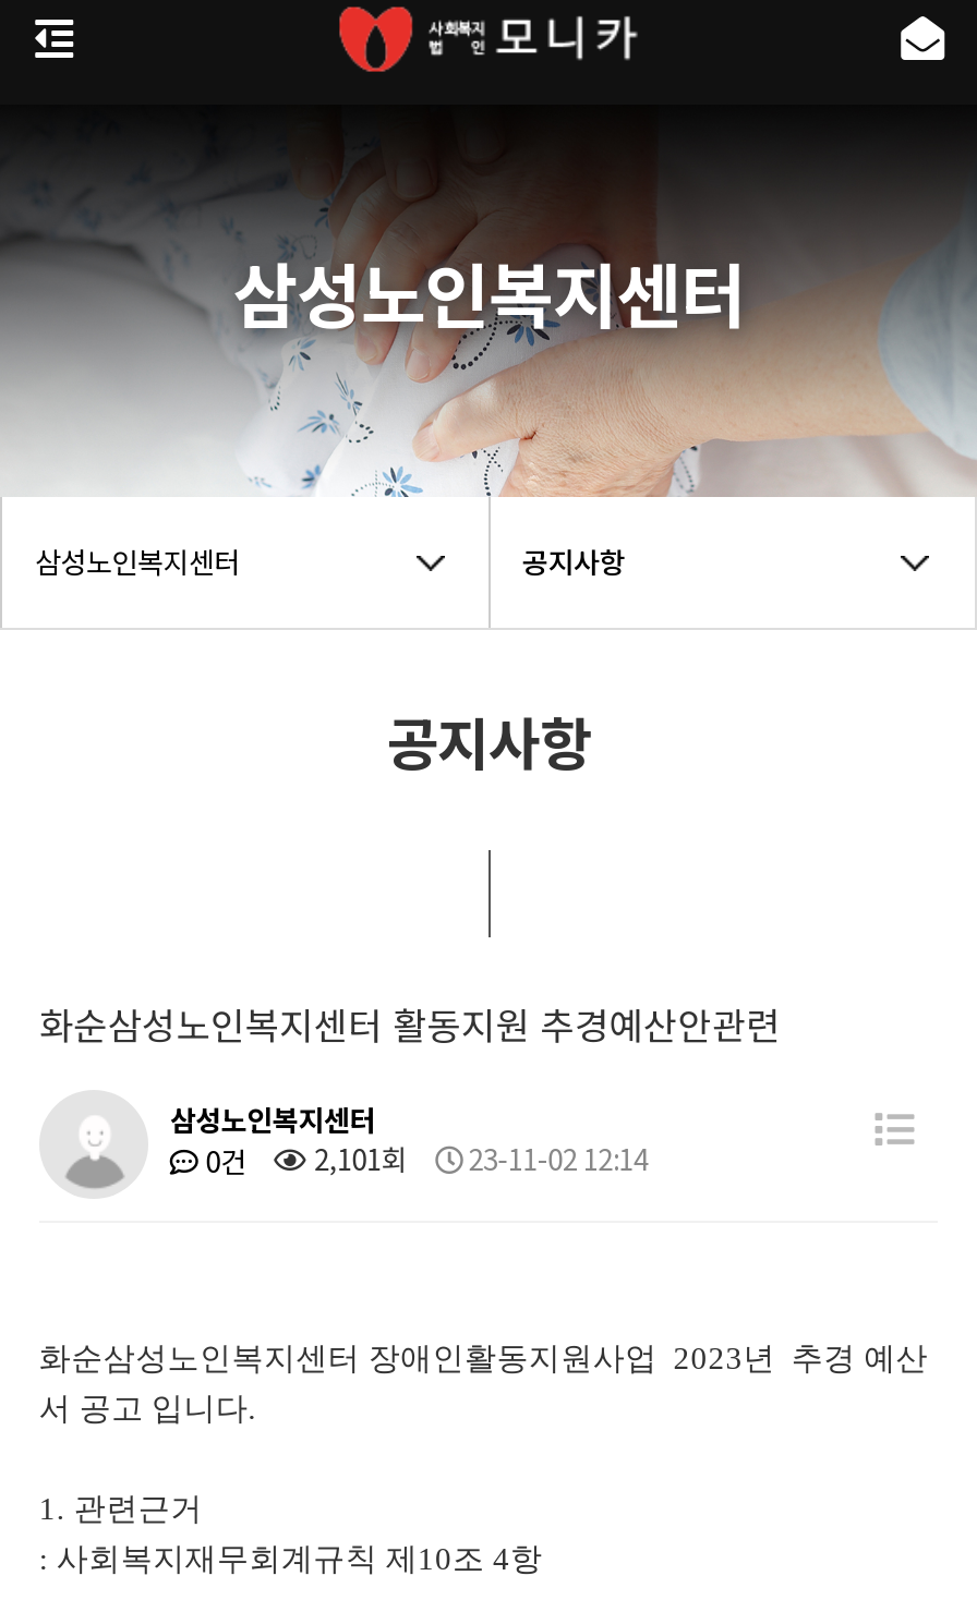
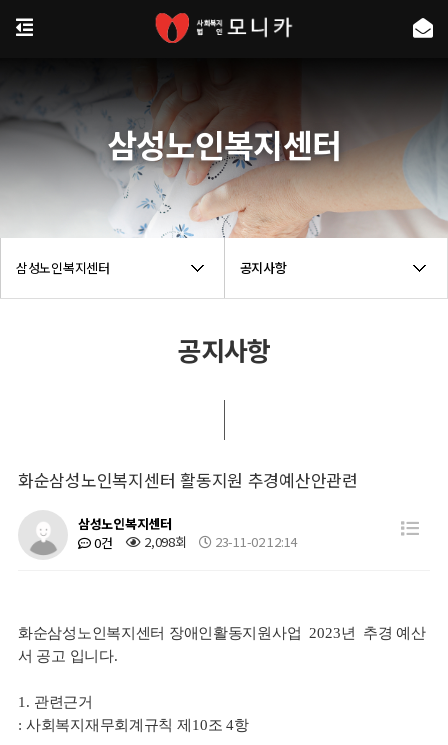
[198,1138,648,1183] 0건 2,101회 23-11-02 12:14 -> [91,532,297,552] 0건 2,098회 23-11-02 12:14

